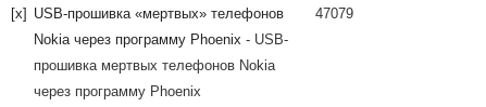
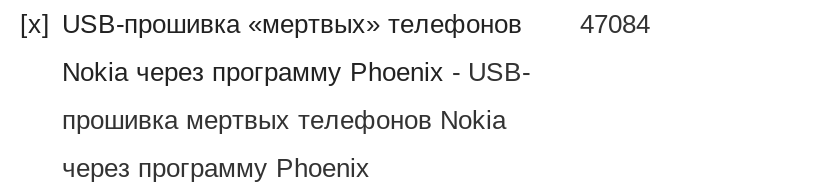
[315,5,353,21] 47079 -> [580,9,650,39] 47084

